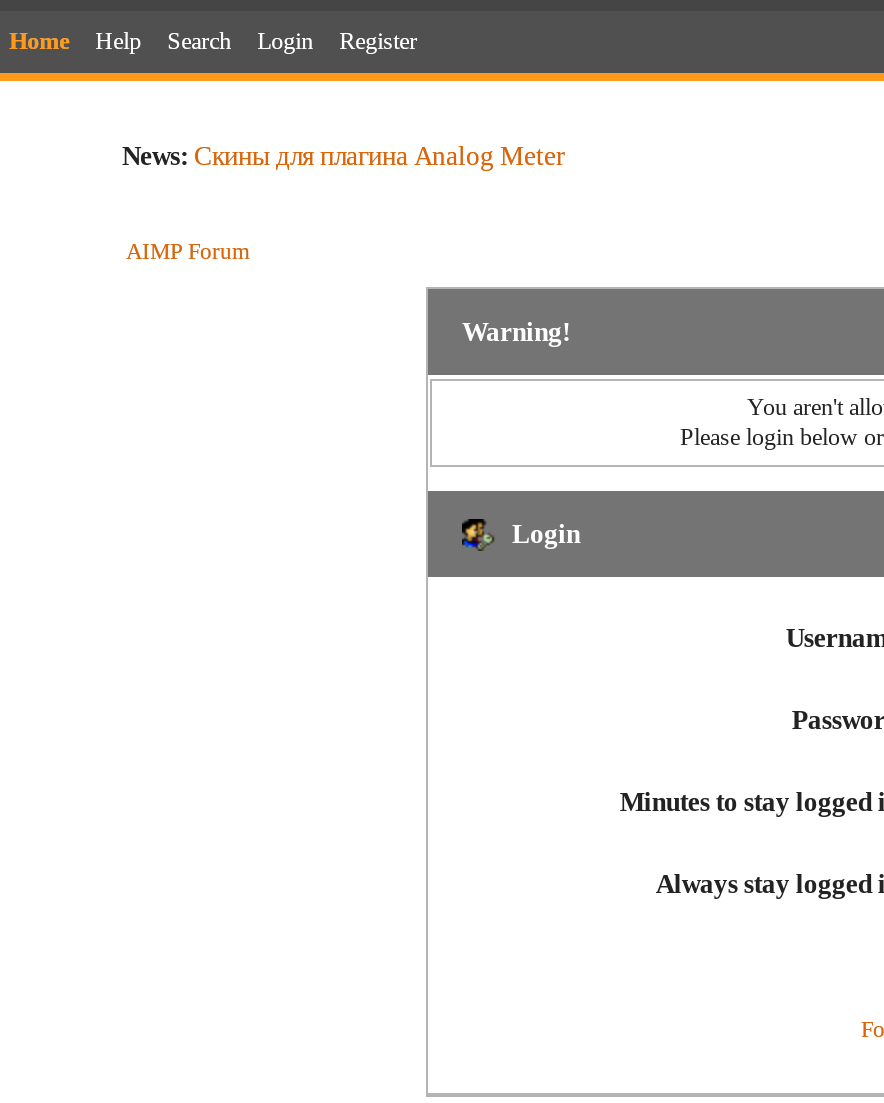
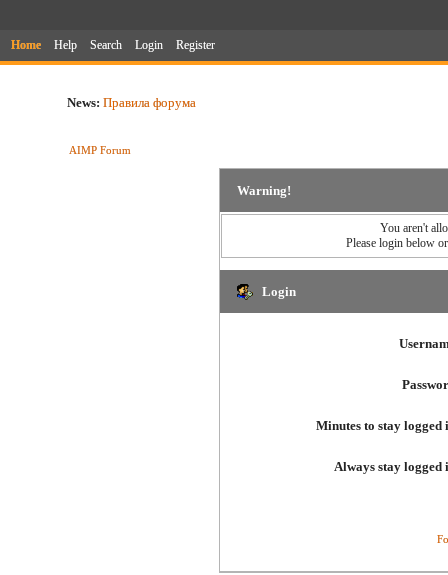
[122,141,564,171] News: Скины для плагина Analog Meter -> [67,95,196,110] News: Правила форума

